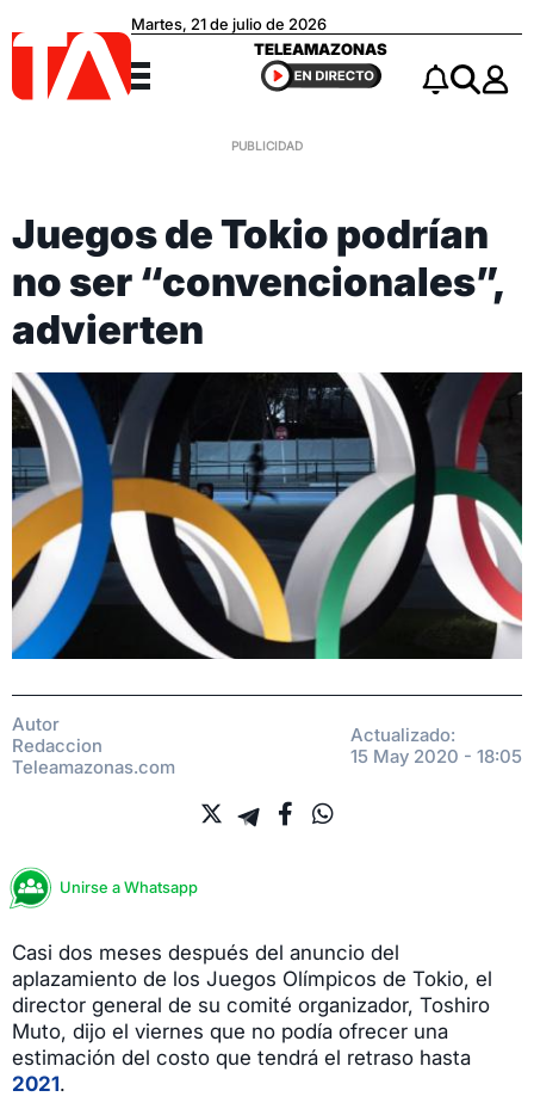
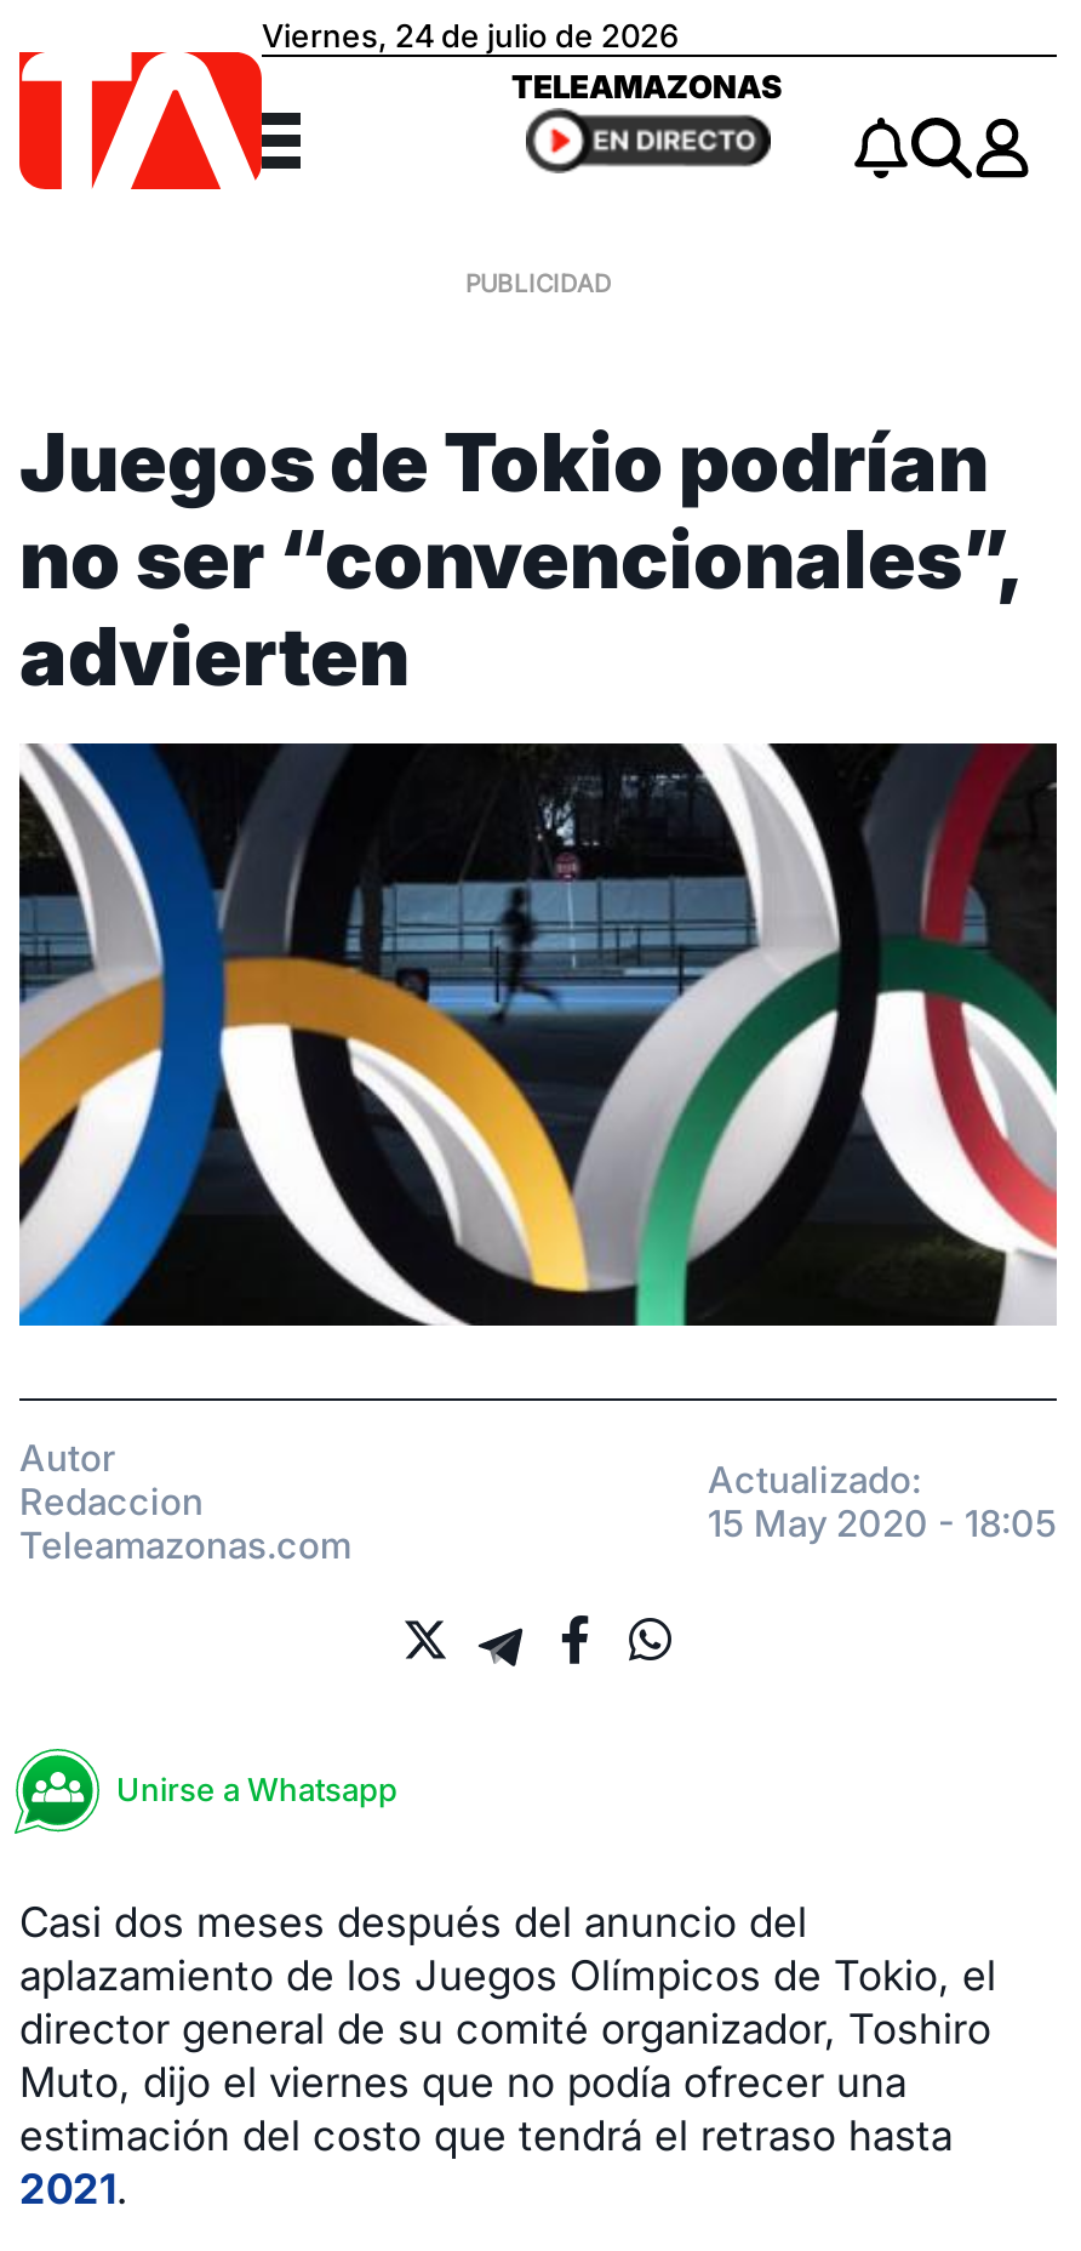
[131,15,327,34] Martes, 21 de julio de 2026 -> [262,17,679,56] Viernes, 24 de julio de 2026

